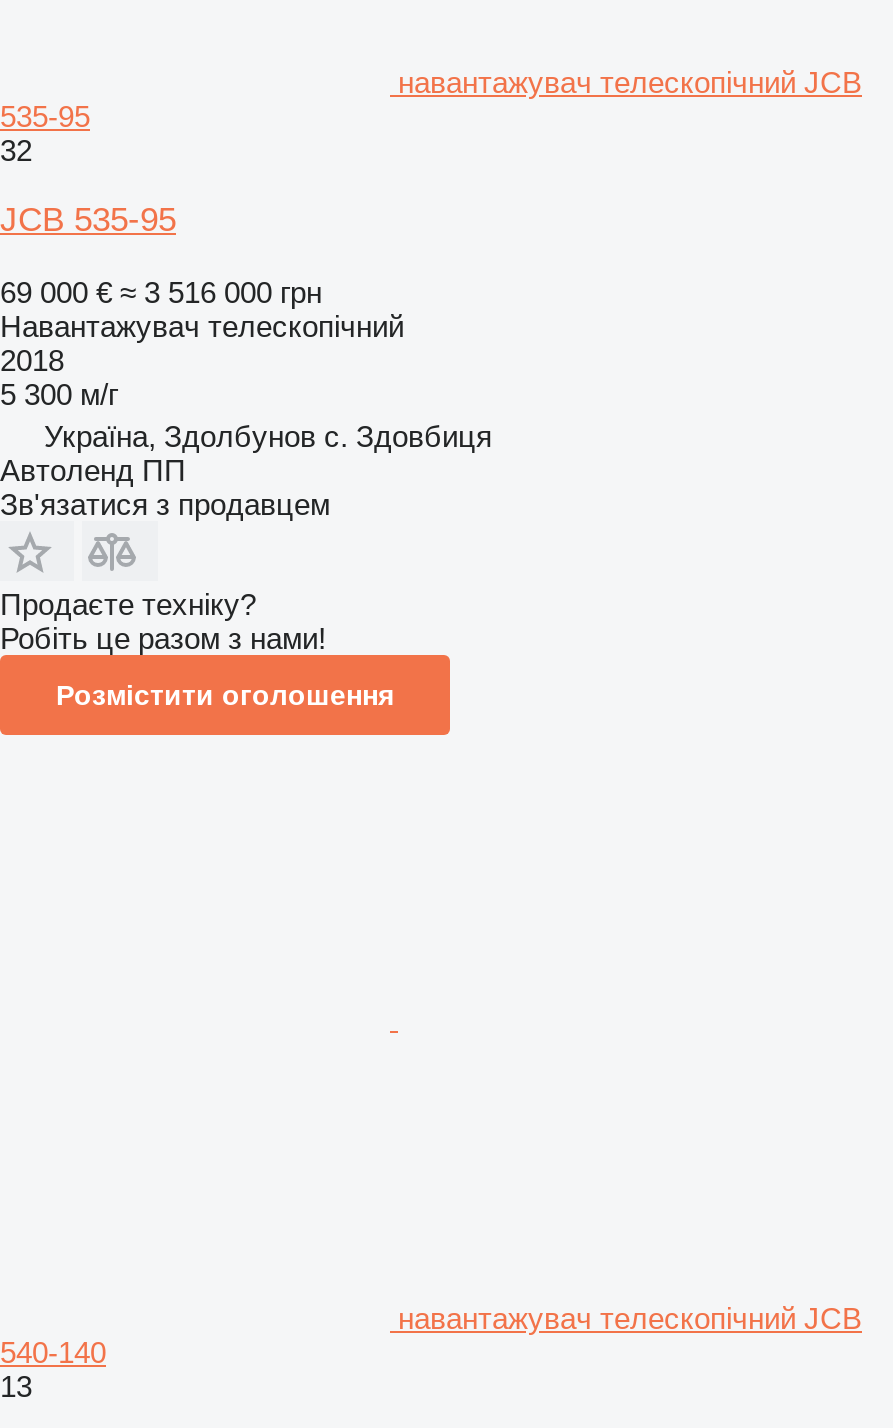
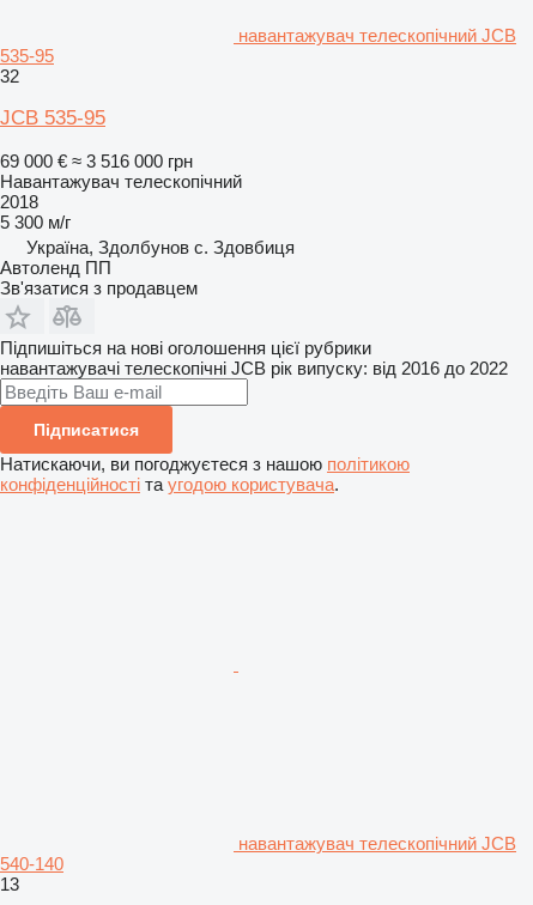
[0,587,394,711] Продаєте техніку? | Робіть це разом з нами! | Розмістити оголошення -> [0,338,508,495] Підпишіться на нові оголошення цієї рубрики | навантажувачі телескопічні JCB рік випуску: від 2016 до 2022 | Підписатися | Натискаючи, ви погоджуєтеся з нашою політикою | конфіденційності та угодою користувача.

